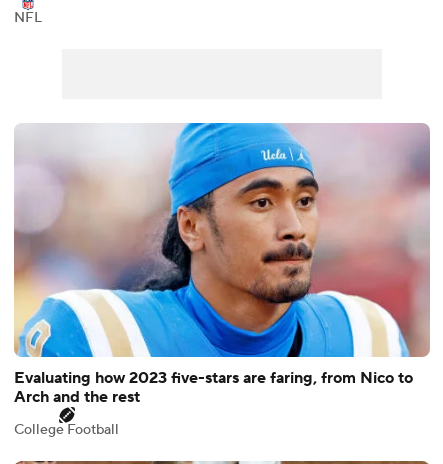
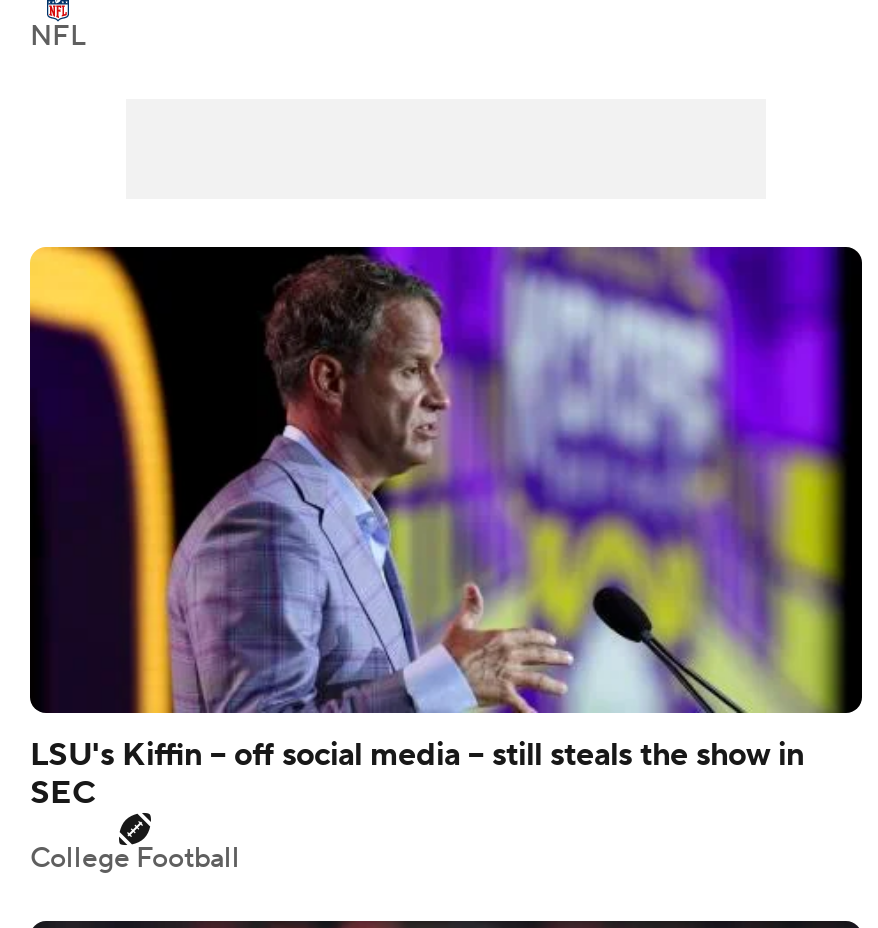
[13,122,430,407] [image] | Evaluating how 2023 five-stars are faring, from Nico to | Arch and the rest -> [28,244,864,813] [image] | LSU's Kiffin – off social media – still steals the show in | SEC

